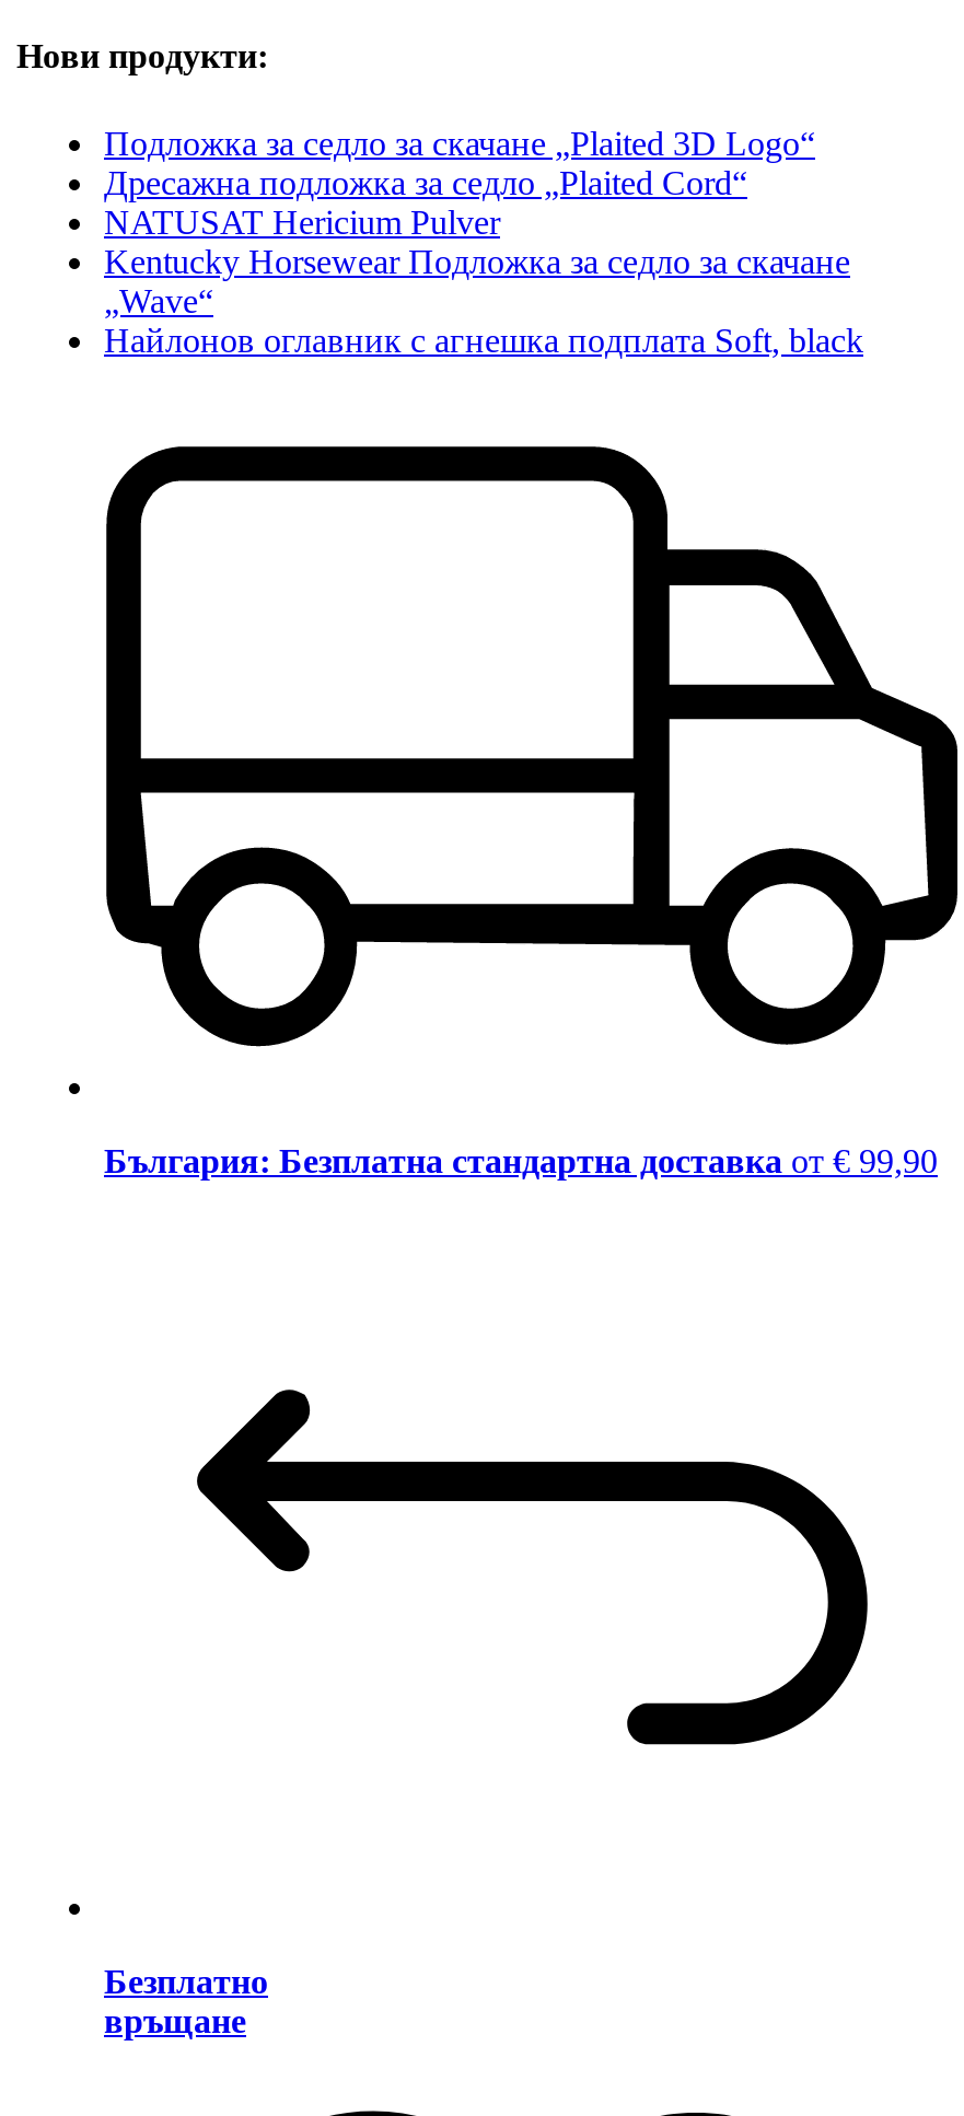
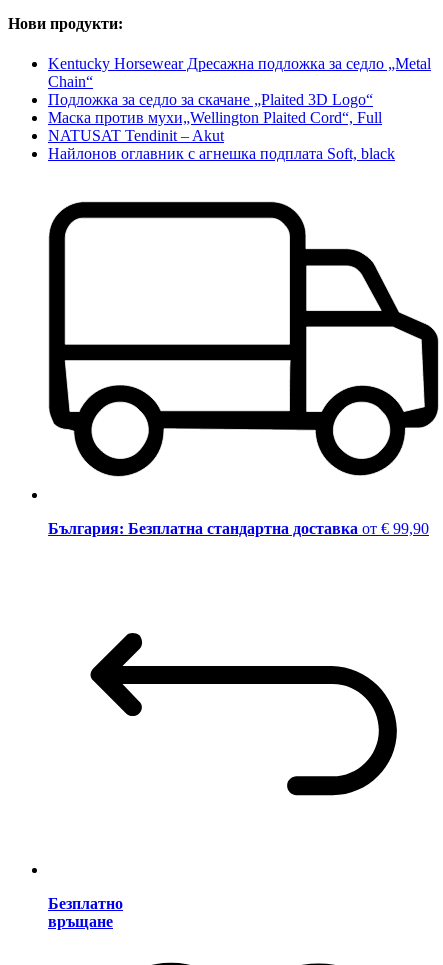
none -> [48,55,431,90] Kentucky Horsewear Дресажна подложка за седло „Metal | Chain“
moved [104,124,815,161] -> [48,91,373,108]: Подложка за седло за скачане „Plaited 3D Logo“
[104,163,850,319] Дресажна подложка за седло „Plaited Cord“ | NATUSAT Hericium Pulver | Kentucky Horsewear Подложка за седло за скачане | „Wave“ -> [48,109,382,144] Маска против мухи„Wellington Plaited Cord“, Full | NATUSAT Tendinit – Akut

